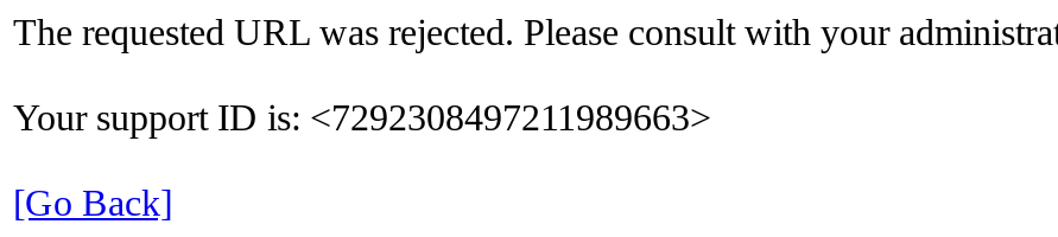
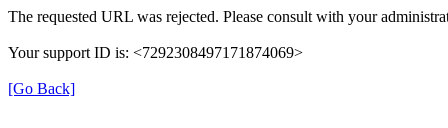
[13,97,711,137] Your support ID is: <7292308497211989663> -> [8,44,303,61] Your support ID is: <7292308497171874069>

